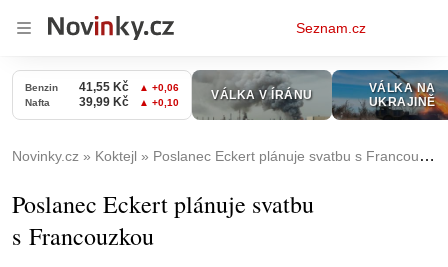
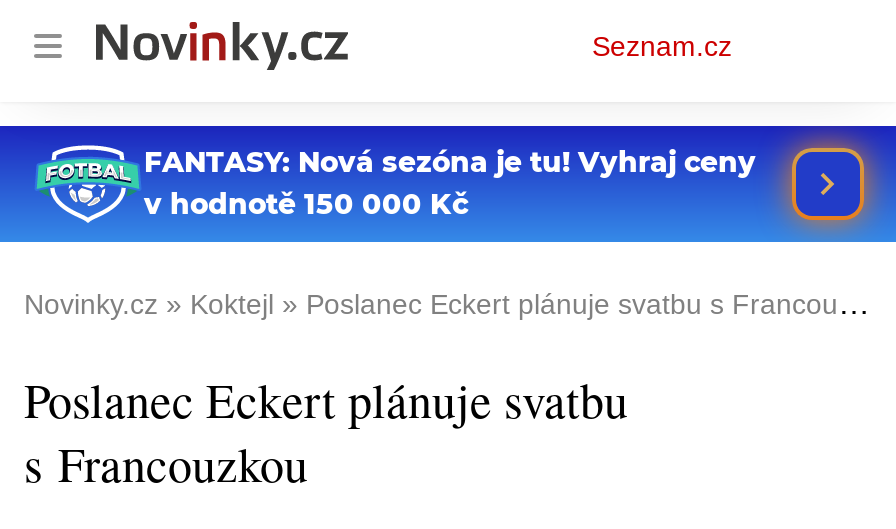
[3,68,445,125] [image] -> [6,124,890,244] [image]

